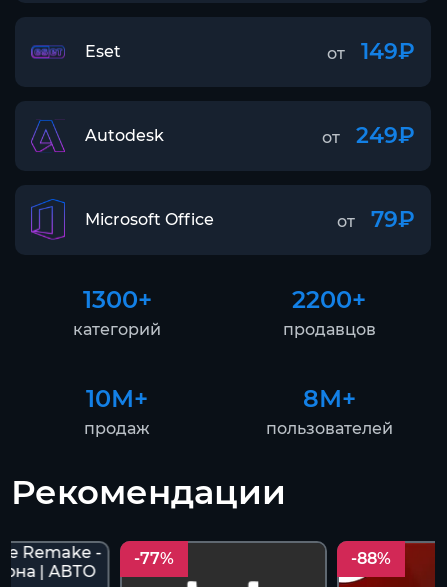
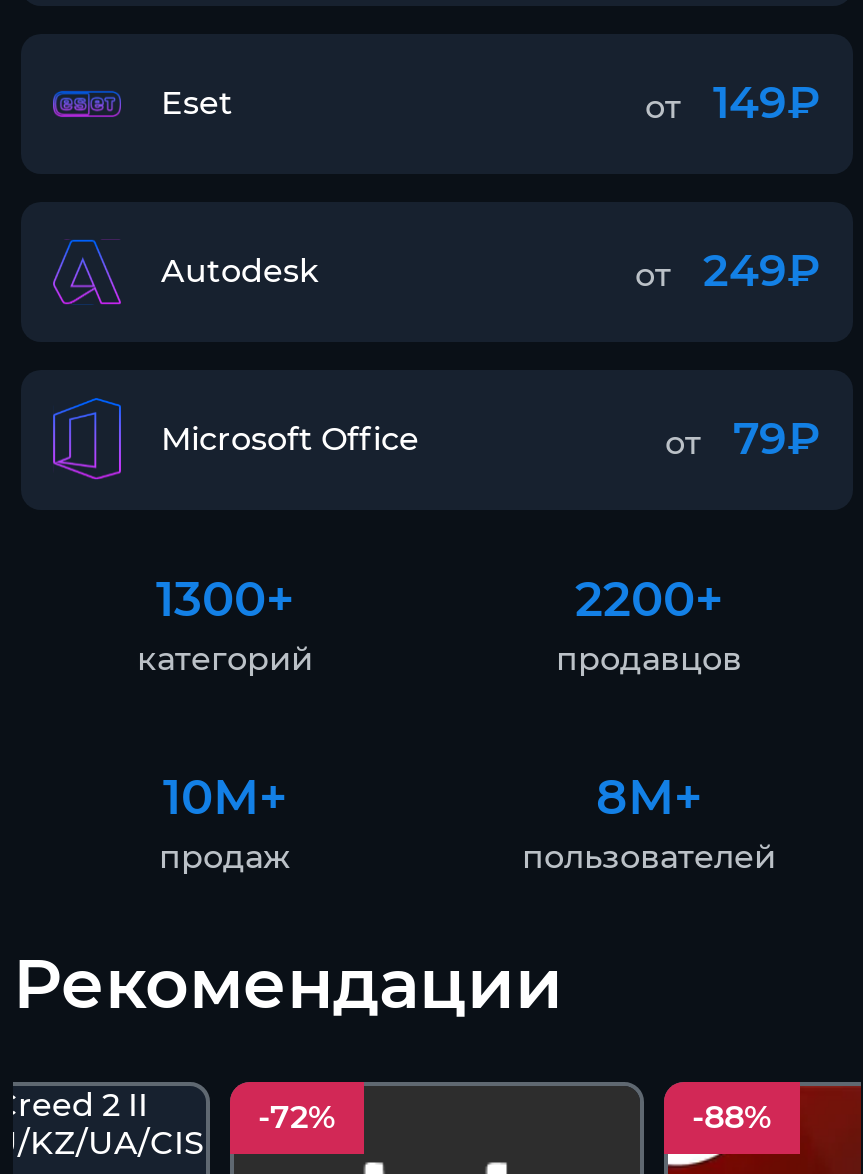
[11,545,173,578] [image] | -77% -> [13,1090,336,1158] [image] | -72%

